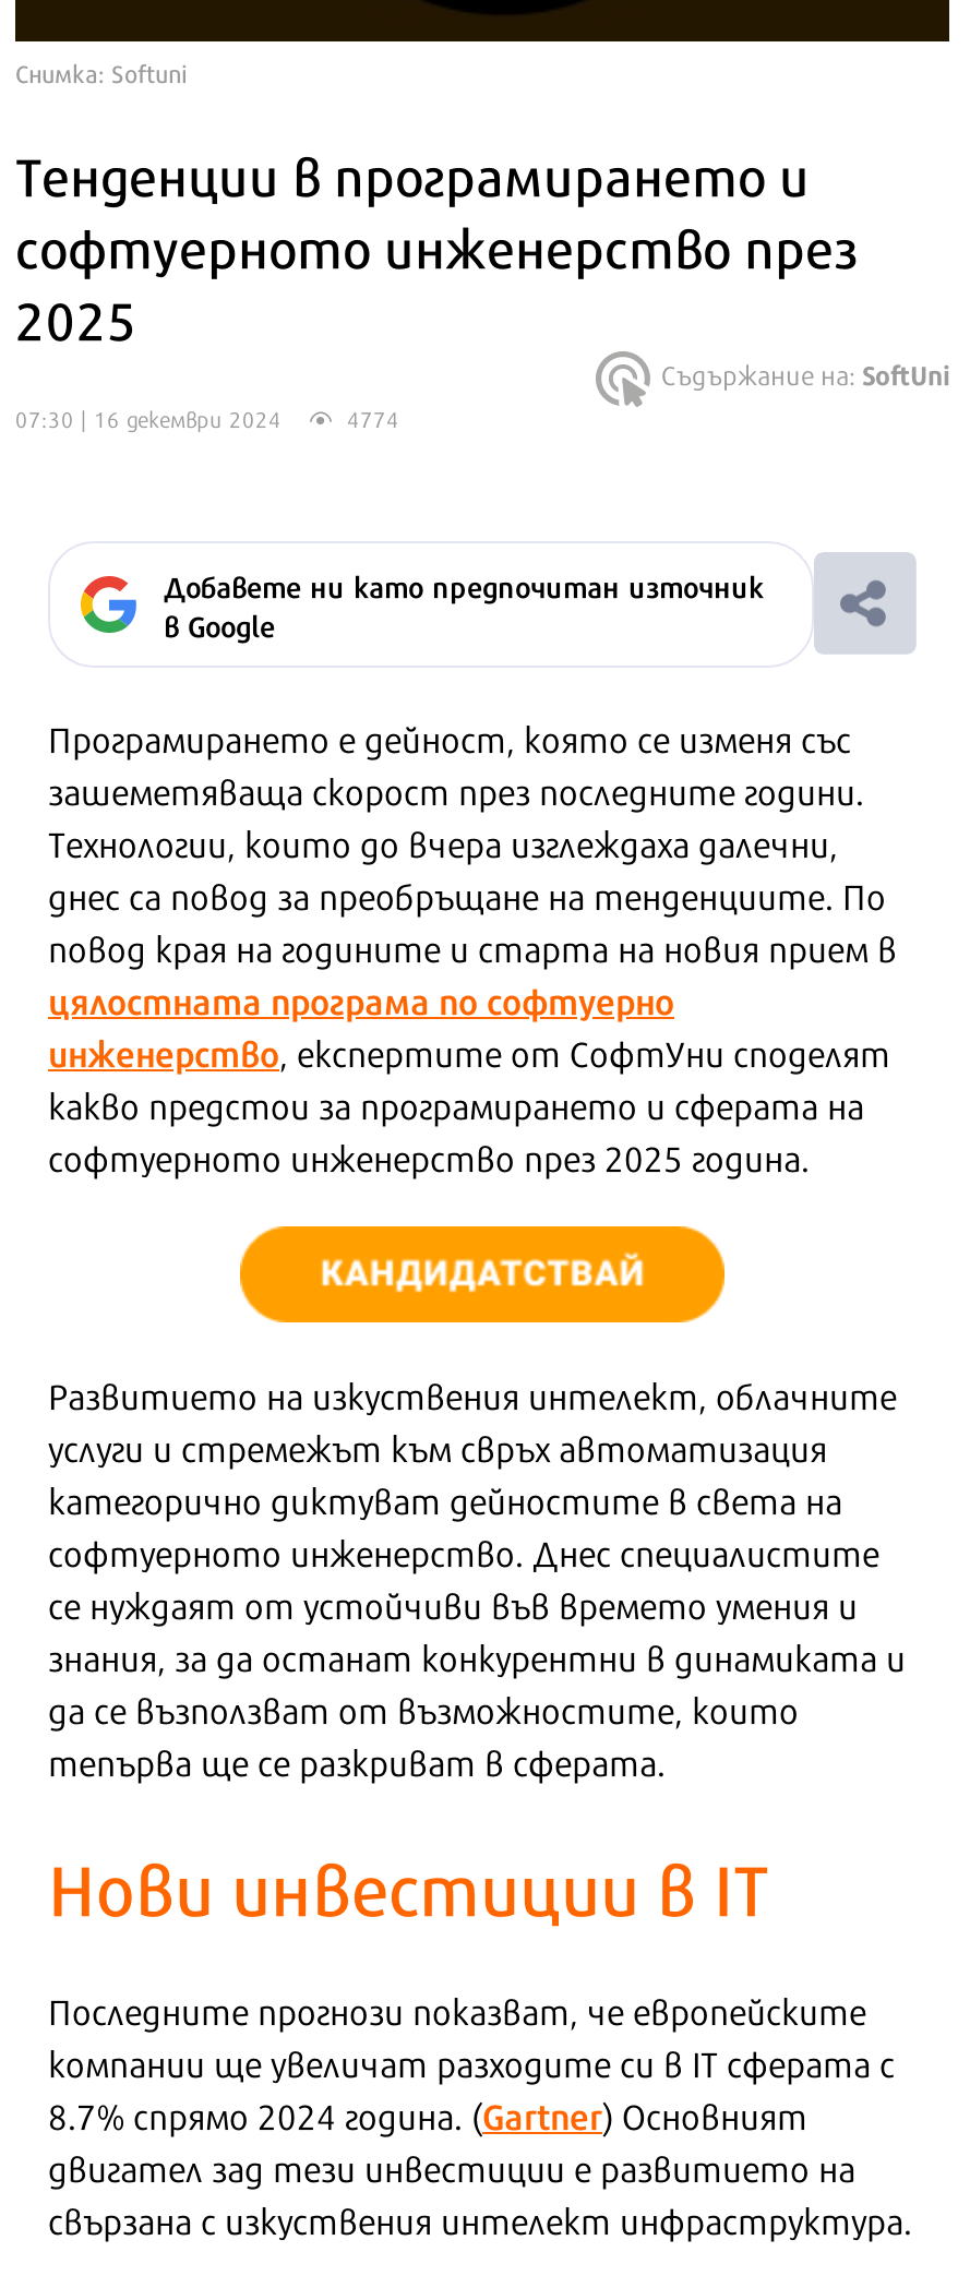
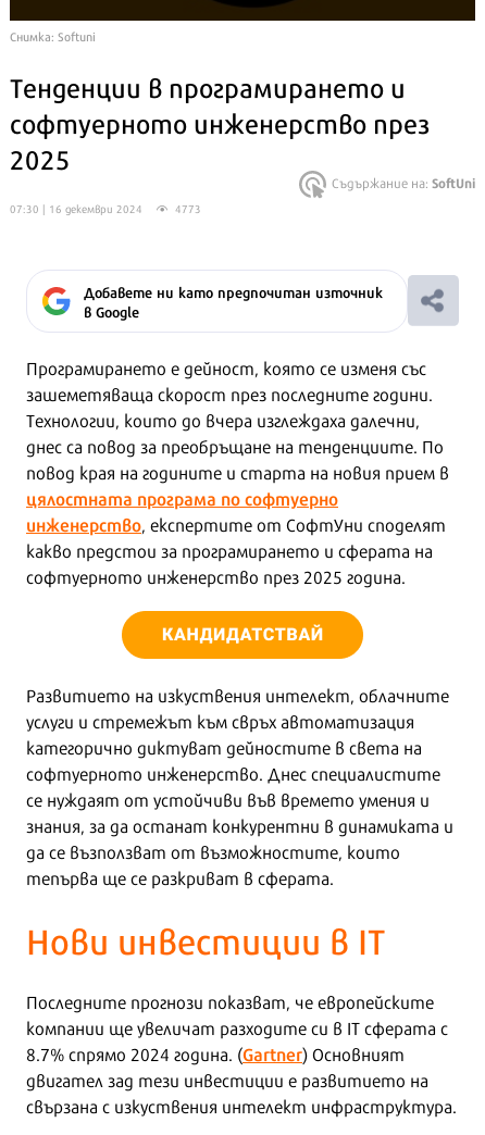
[347,402,399,434] 4774 -> [175,200,201,216] 4773

